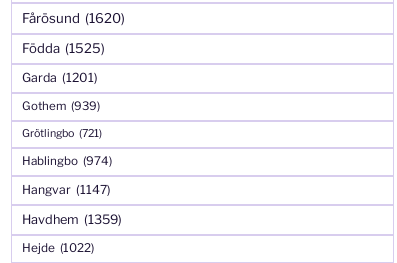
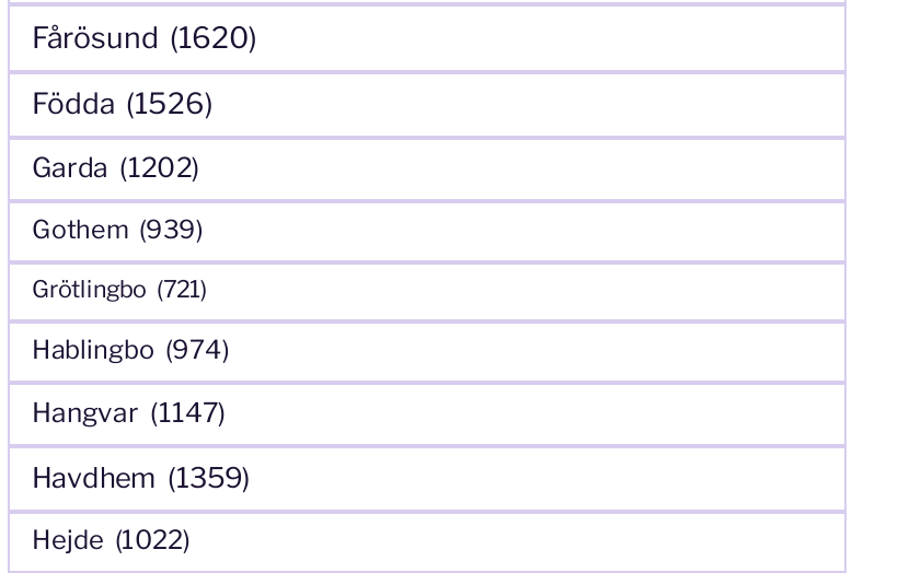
[22,40,105,56] Födda (1525) -> [32,85,214,120] Födda (1526)
[22,70,98,85] Garda (1201) -> [32,150,200,183] Garda (1202)

